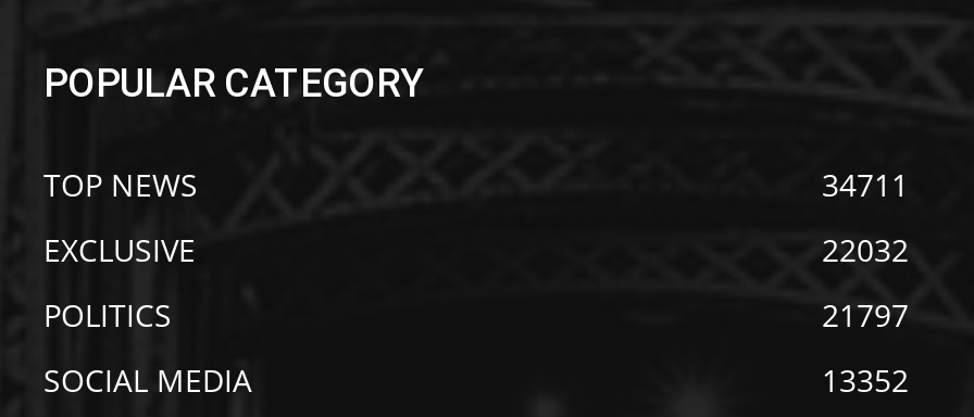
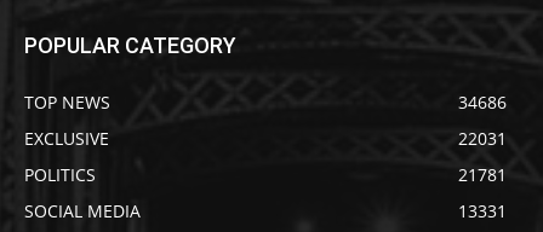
[822,163,909,204] 34711 -> [458,91,507,113] 34686
[822,228,909,269] 22032 -> [458,127,507,150] 22031
[822,293,909,334] 21797 -> [458,163,507,186] 21781
[822,358,909,399] 13352 -> [458,199,507,222] 13331

